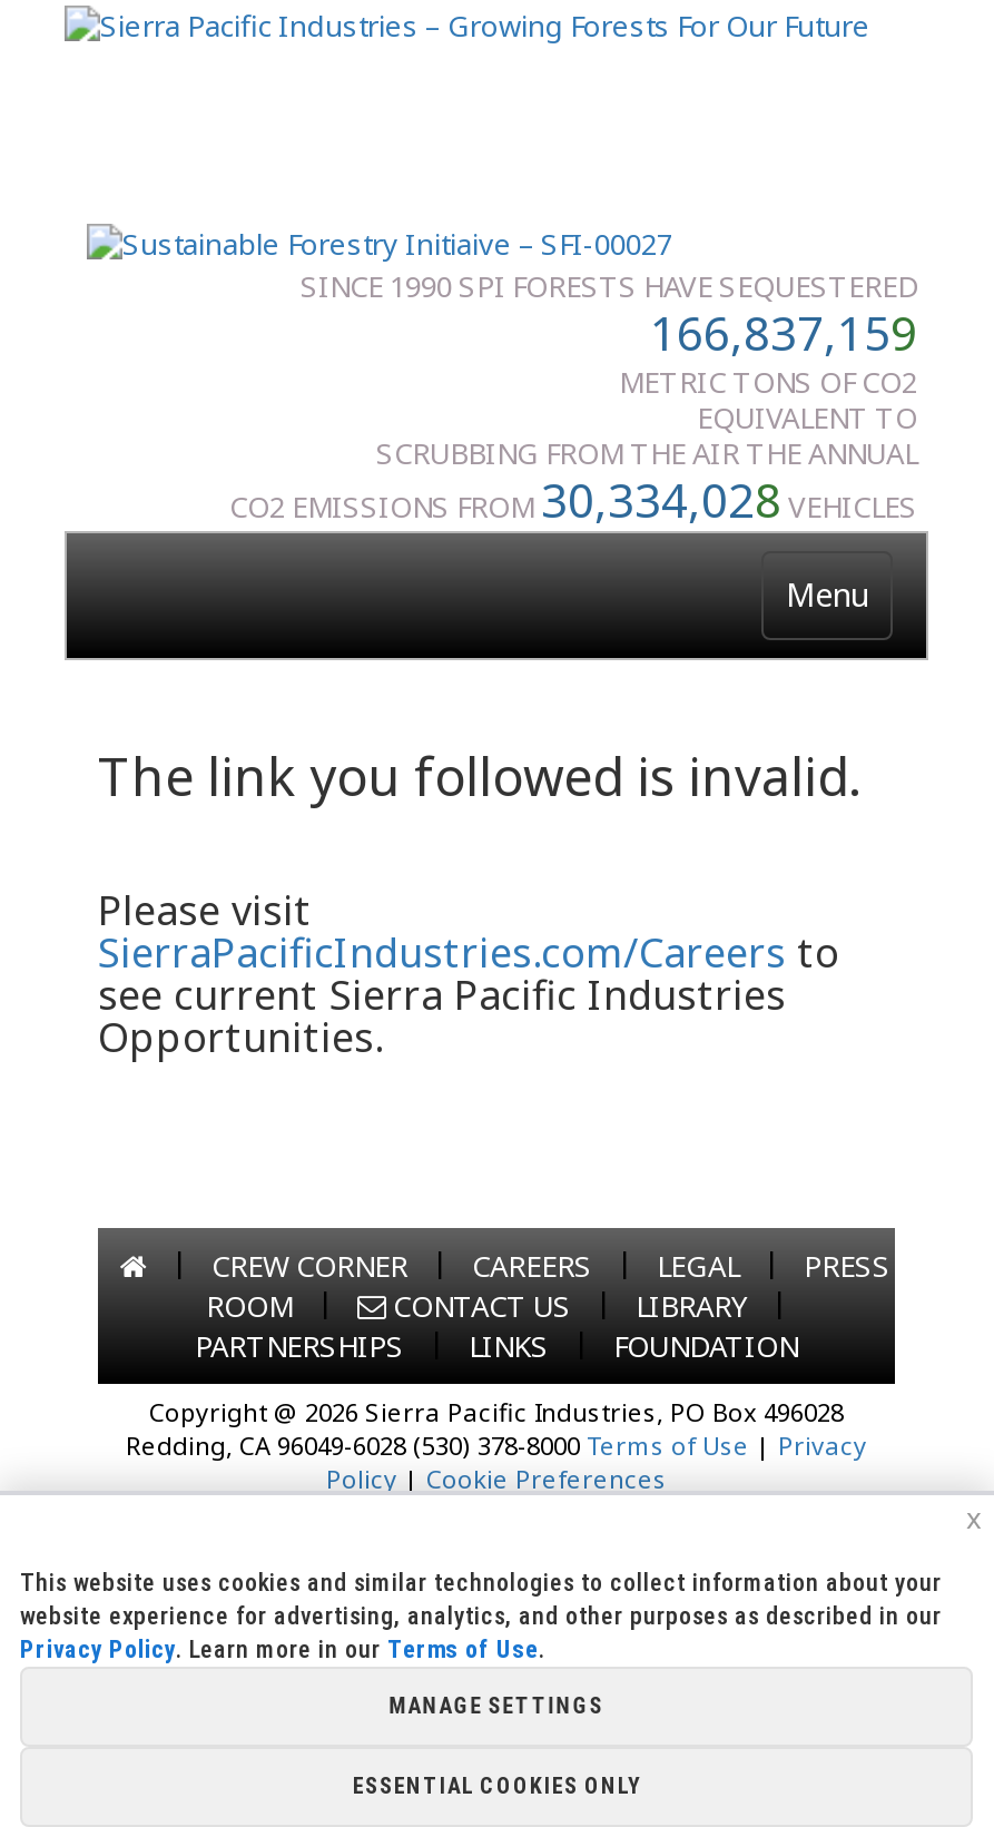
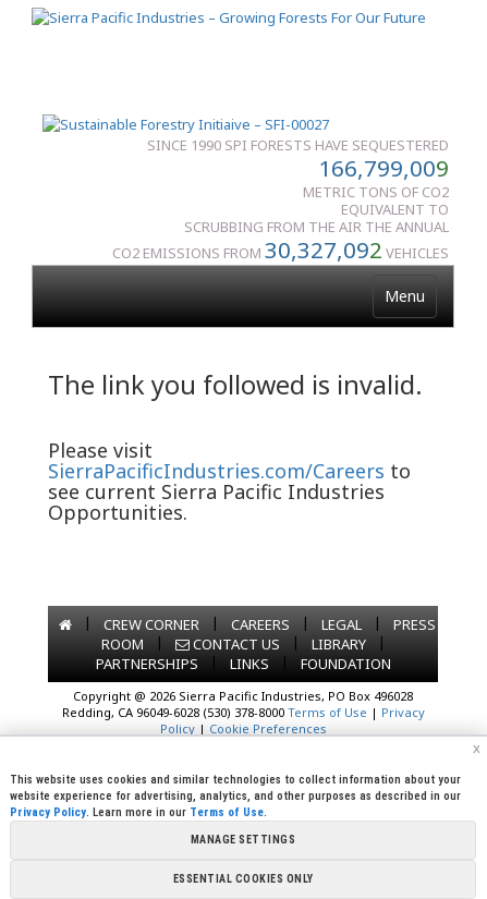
[650,302,917,364] 166,837,159 -> [318,153,449,183] 166,799,009
[229,469,917,531] CO2 EMISSIONS FROM30,334,028VEHICLES -> [112,234,449,265] CO2 EMISSIONS FROM30,327,092VEHICLES

